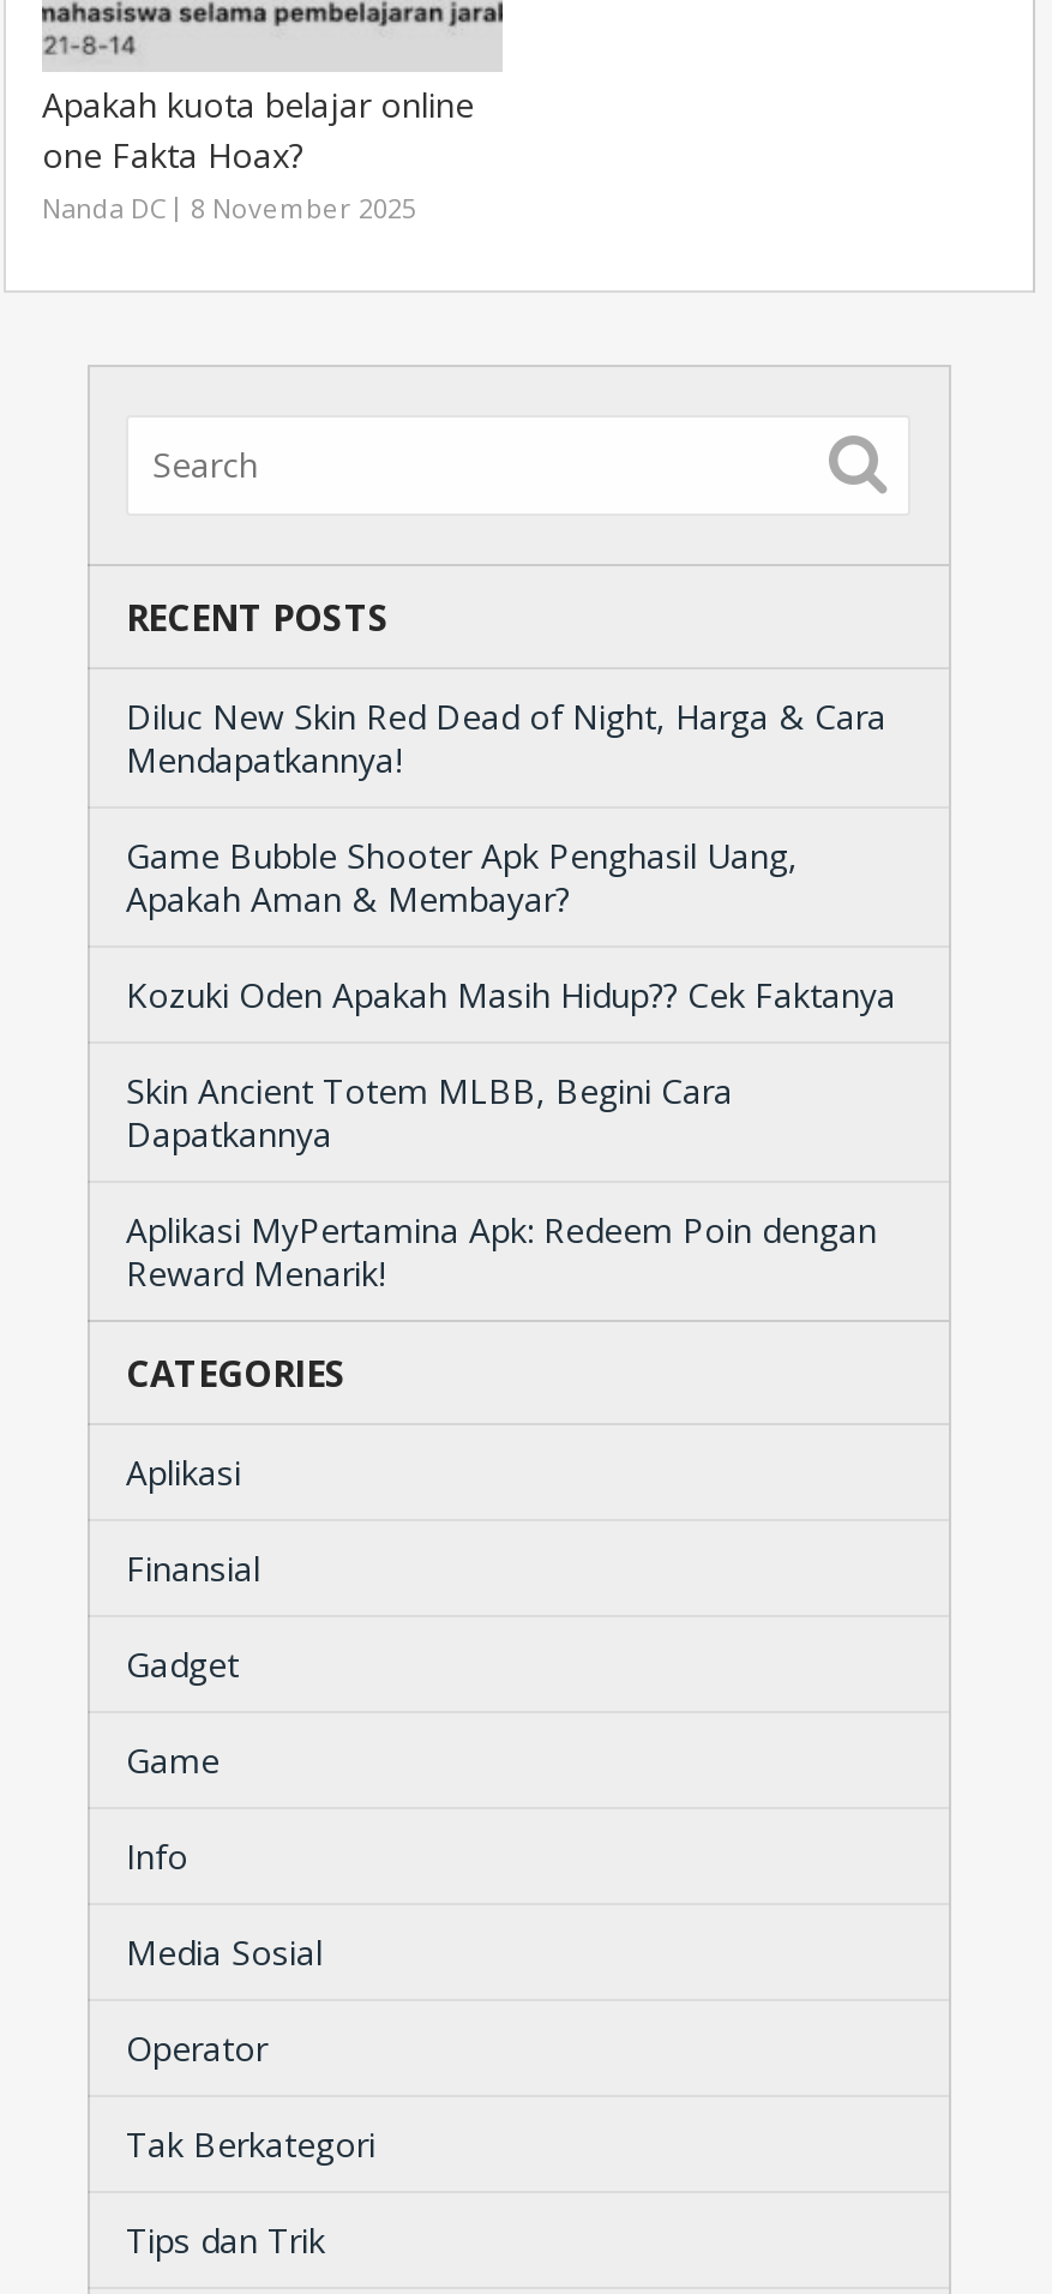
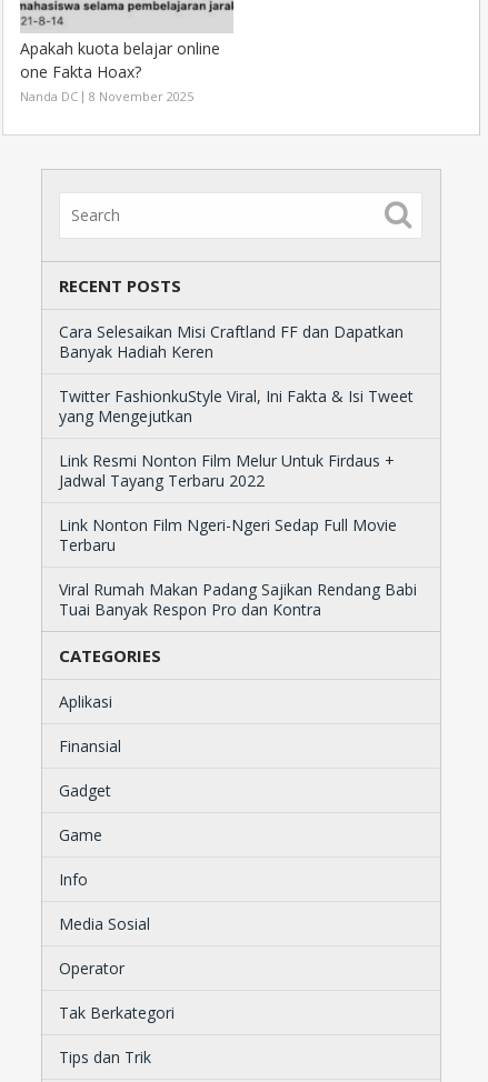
[126,694,886,783] Diluc New Skin Red Dead of Night, Harga & Cara | Mendapatkannya! -> [59,321,404,363] Cara Selesaikan Misi Craftland FF dan Dapatkan | Banyak Hadiah Keren
[126,834,798,922] Game Bubble Shooter Apk Penghasil Uang, | Apakah Aman & Membayar? -> [59,386,414,427] Twitter FashionkuStyle Viral, Ini Fakta & Isi Tweet | yang Mengejutkan
[126,973,896,1018] Kozuki Oden Apakah Masih Hidup?? Cek Faktanya -> [59,450,395,491] Link Resmi Nonton Film Melur Untuk Firdaus + | Jadwal Tayang Terbaru 2022
[126,1069,733,1158] Skin Ancient Totem MLBB, Begini Cara | Dapatkannya -> [59,515,397,556] Link Nonton Film Ngeri-Ngeri Sedap Full Movie | Terbaru
[126,1208,877,1297] Aplikasi MyPertamina Apk: Redeem Poin dengan | Reward Menarik! -> [59,579,417,620] Viral Rumah Makan Padang Sajikan Rendang Babi | Tuai Banyak Respon Pro dan Kontra

